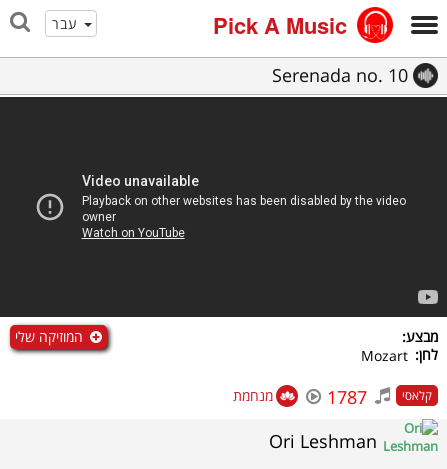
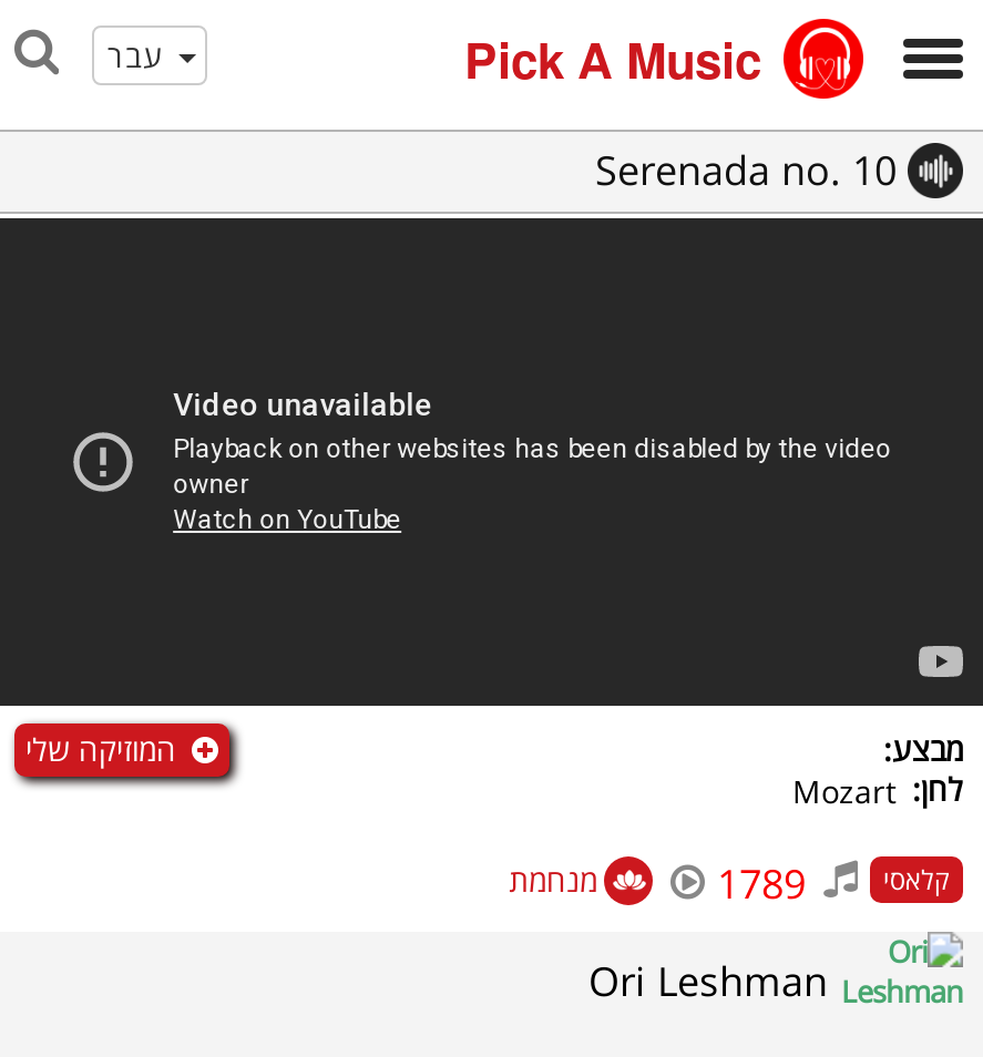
[327,385,367,409] 1787 -> [717,856,806,909] 1789

